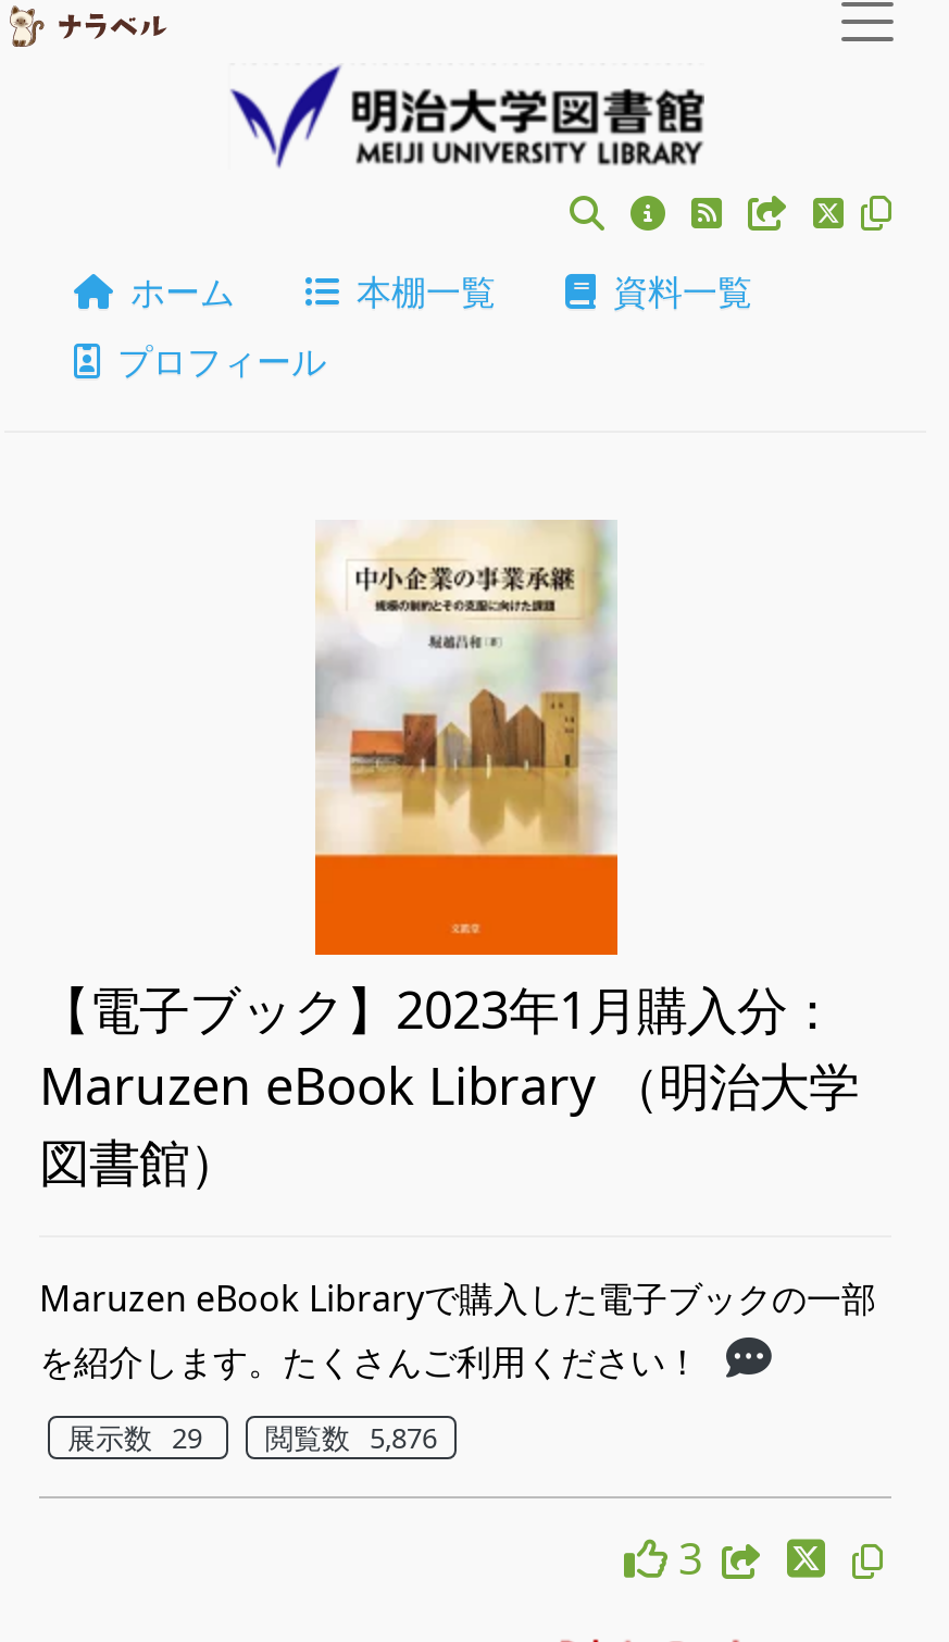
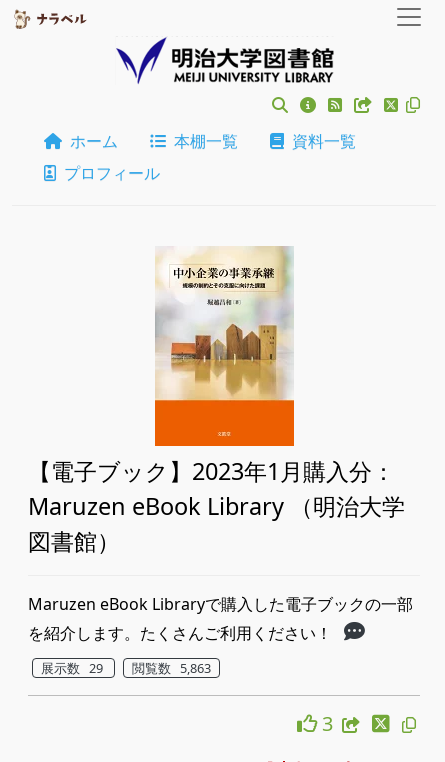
[67,1418,437,1457] 展示数 29 閲覧数 5,876 -> [41,659,211,677] 展示数 29 閲覧数 5,863

